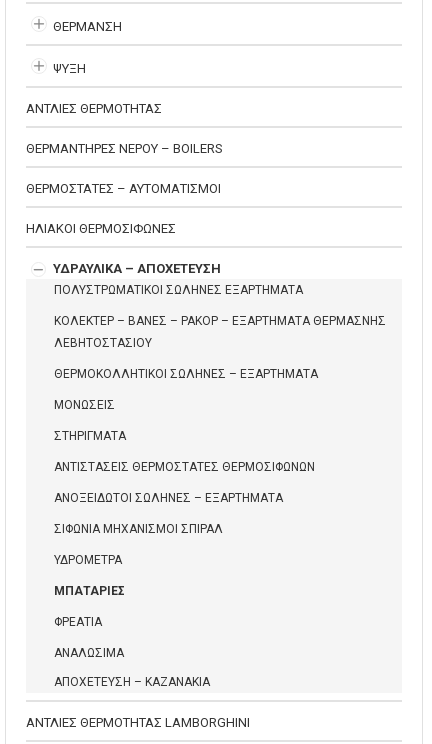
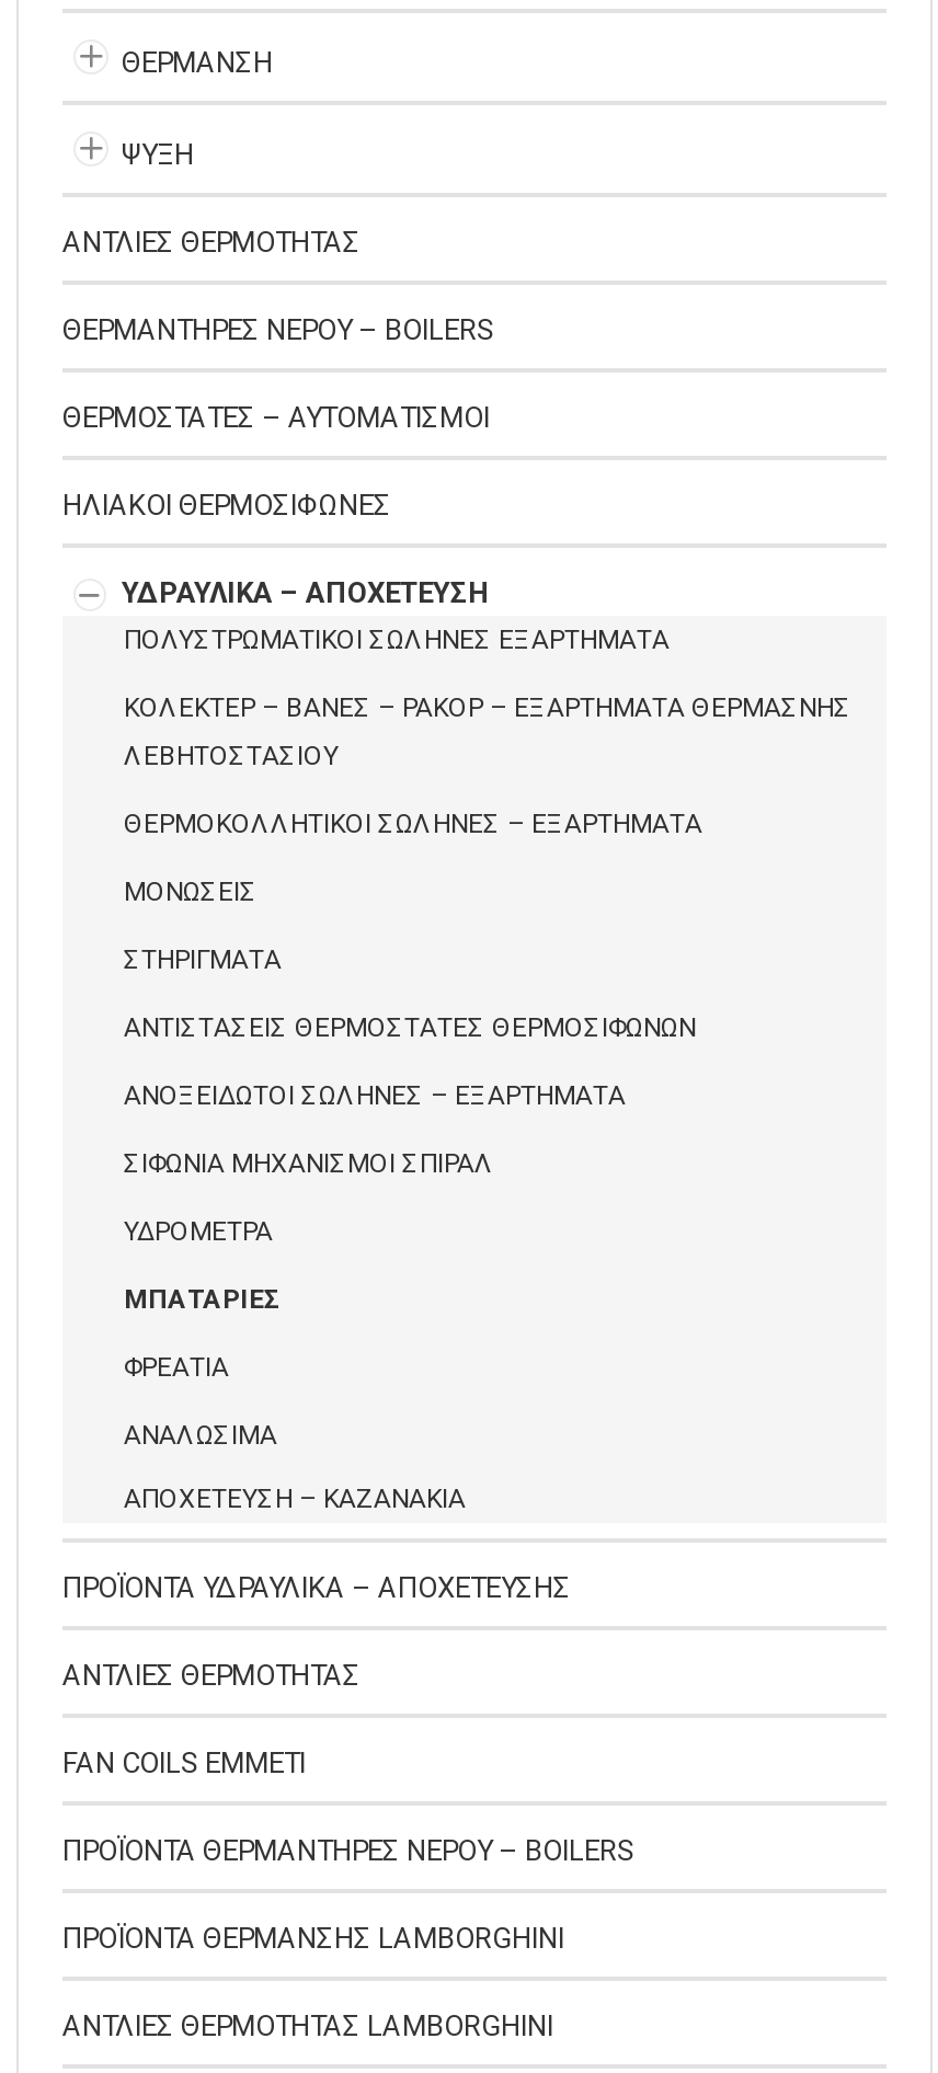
none -> [62,1571,634,1954] ΠΡΟΪΟΝΤΑ ΥΔΡΑΥΛΙΚΑ – ΑΠΟΧΕΤΕΥΣΗΣ | ΑΝΤΛΙΕΣ ΘΕΡΜΟΤΗΤΑΣ | FAN COILS EMMETI | ΠΡΟΪΟΝΤΑ ΘΕΡΜΑΝΤΗΡΕΣ ΝΕΡΟΥ – BOILERS | ΠΡΟΪΟΝΤΑ ΘΕΡΜΑΝΣΗΣ LAMBORGHINI

